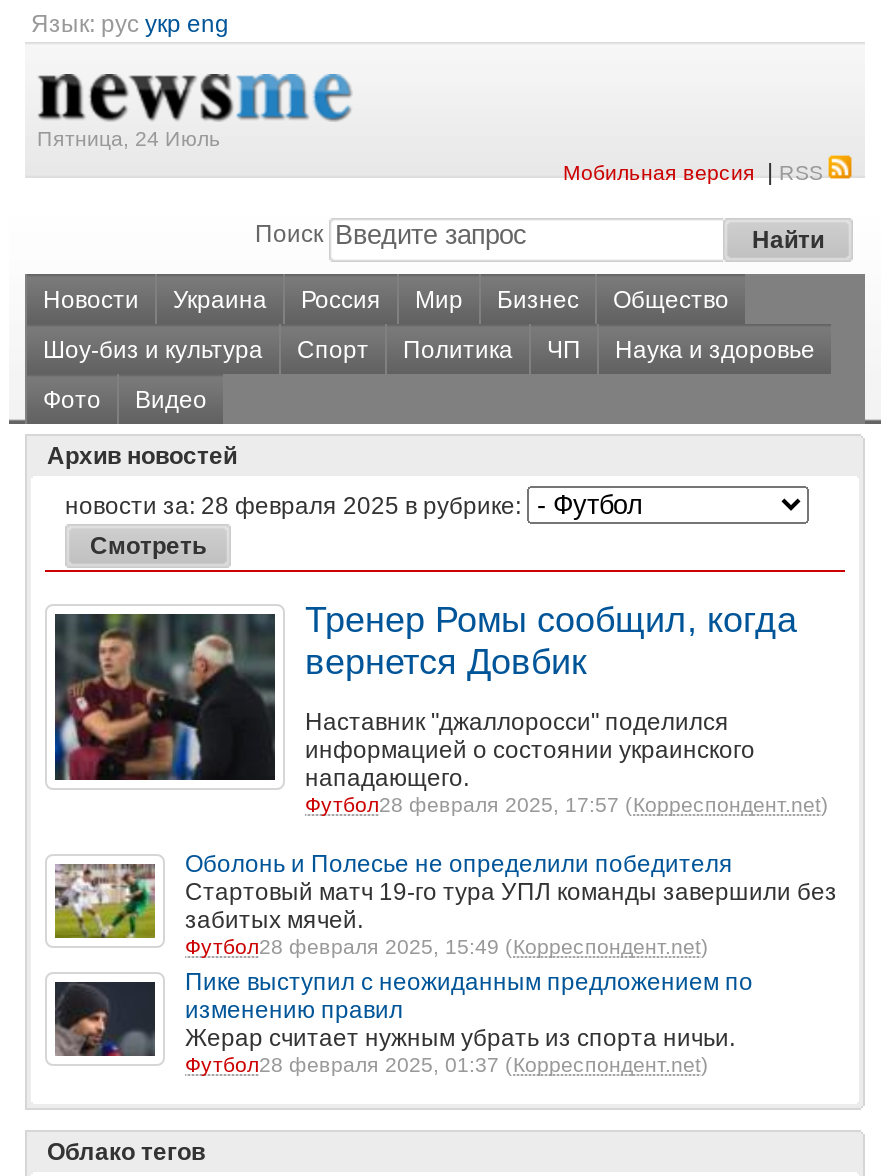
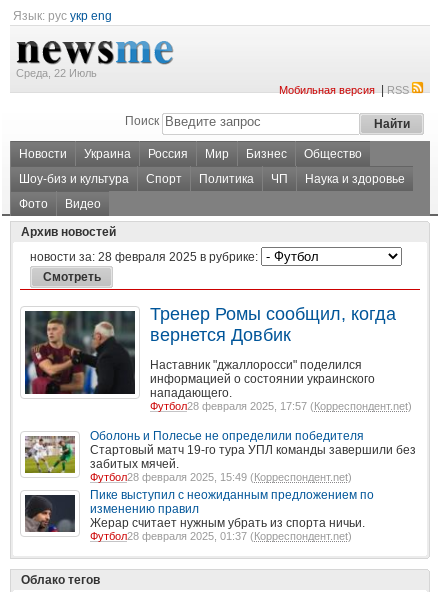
[37,126,221,150] Пятница, 24 Июль -> [16,67,97,79] Среда, 22 Июль

